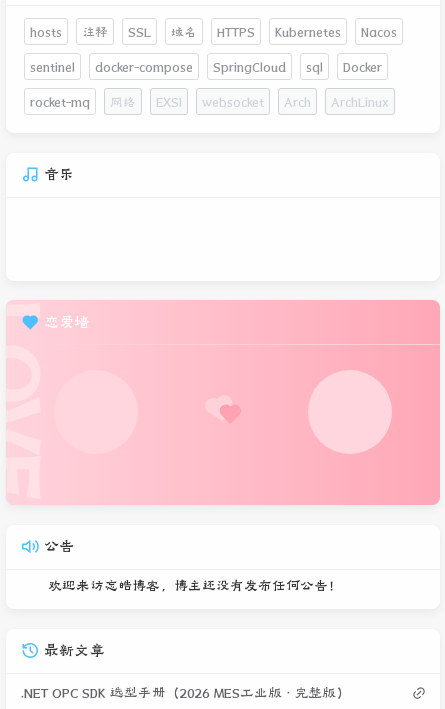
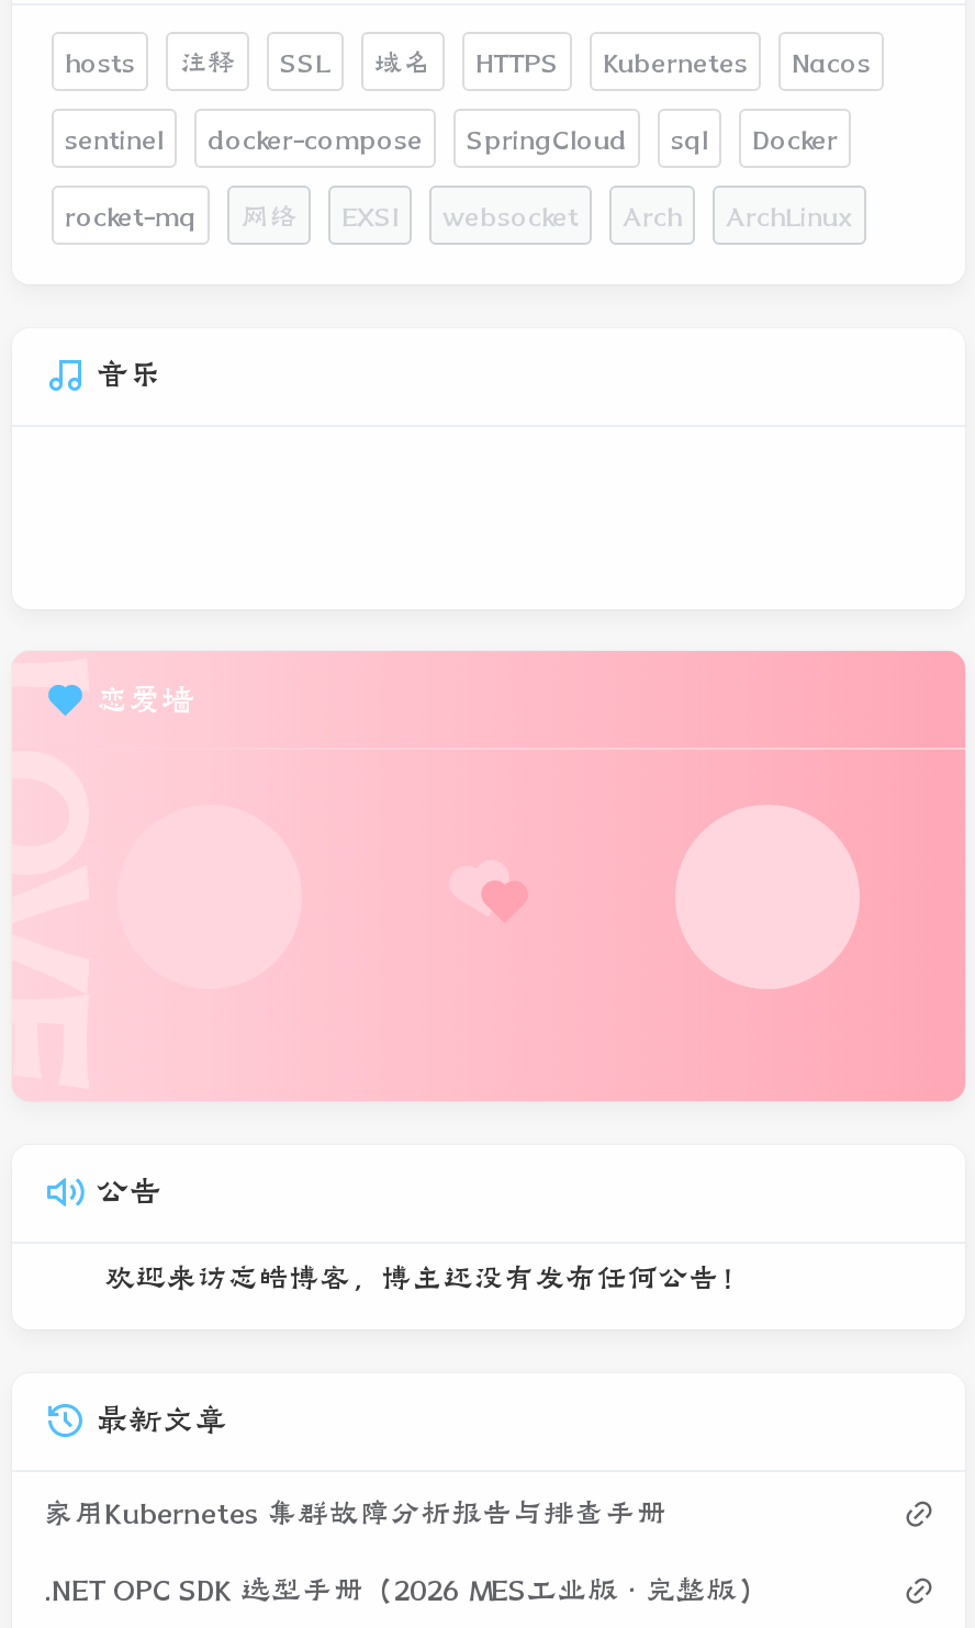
none -> [43,1499,666,1529] 家用Kubernetes 集群故障分析报告与排查手册

